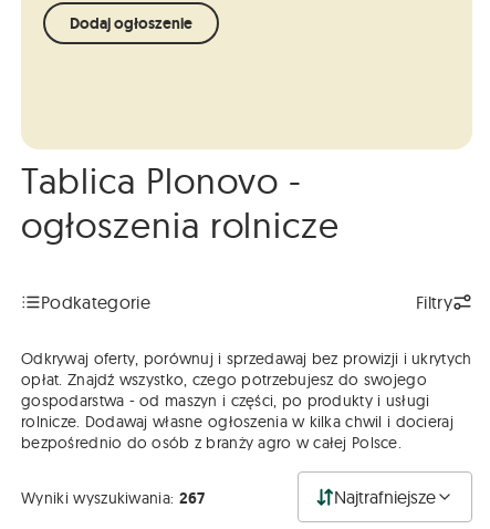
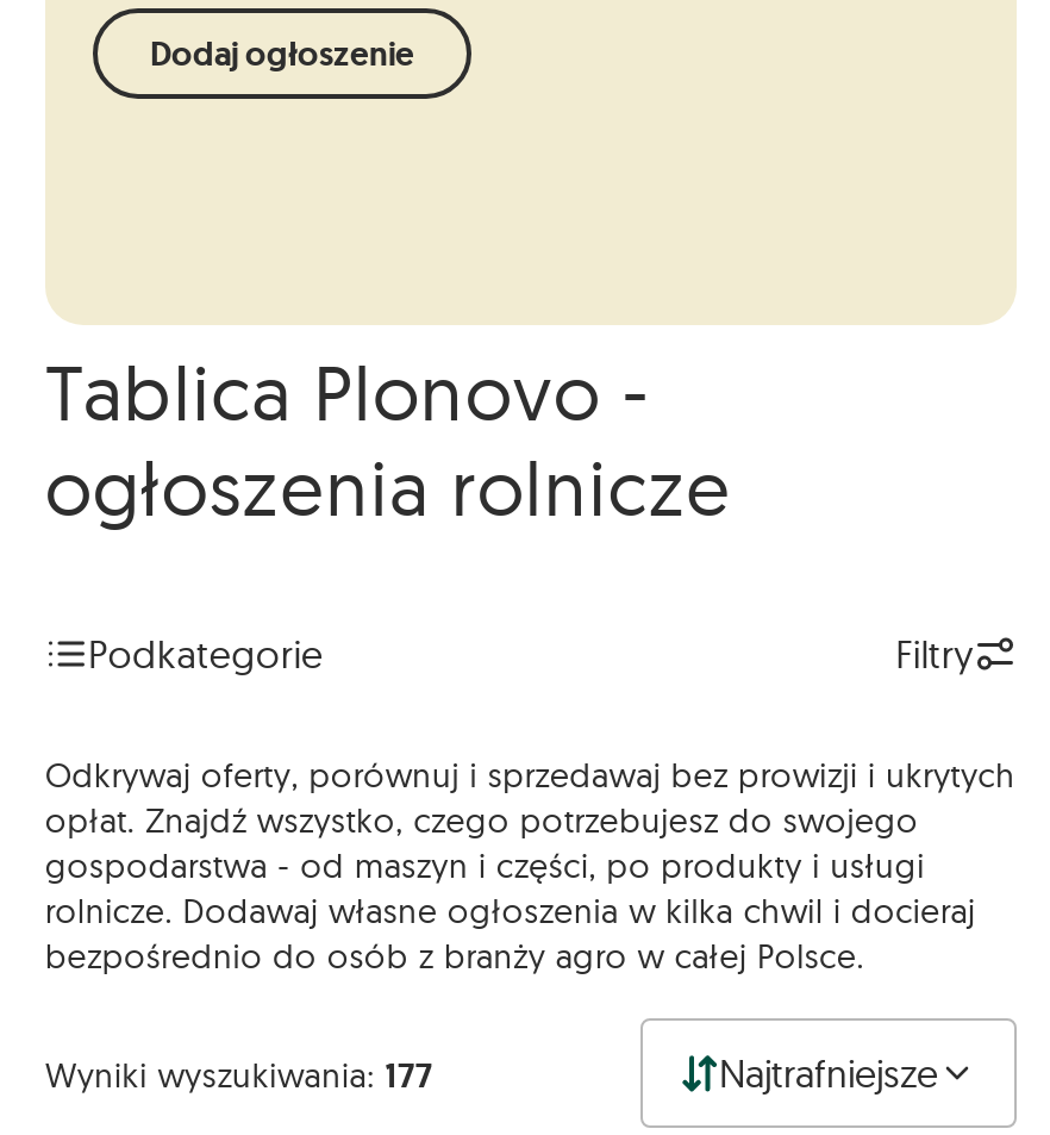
[21,488,205,508] Wyniki wyszukiwania: 267 -> [45,1053,433,1096] Wyniki wyszukiwania: 177

